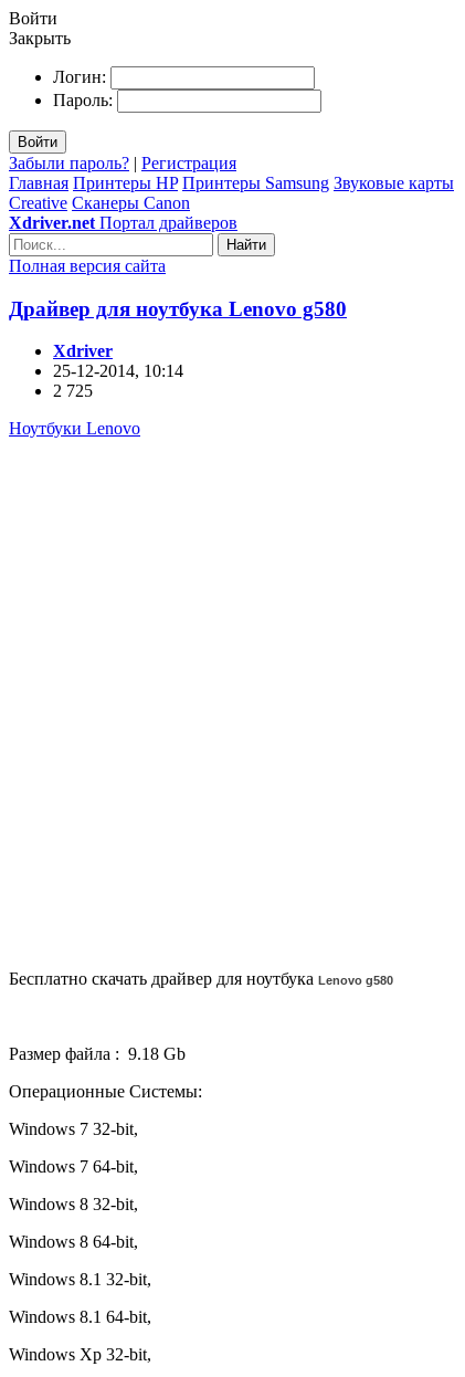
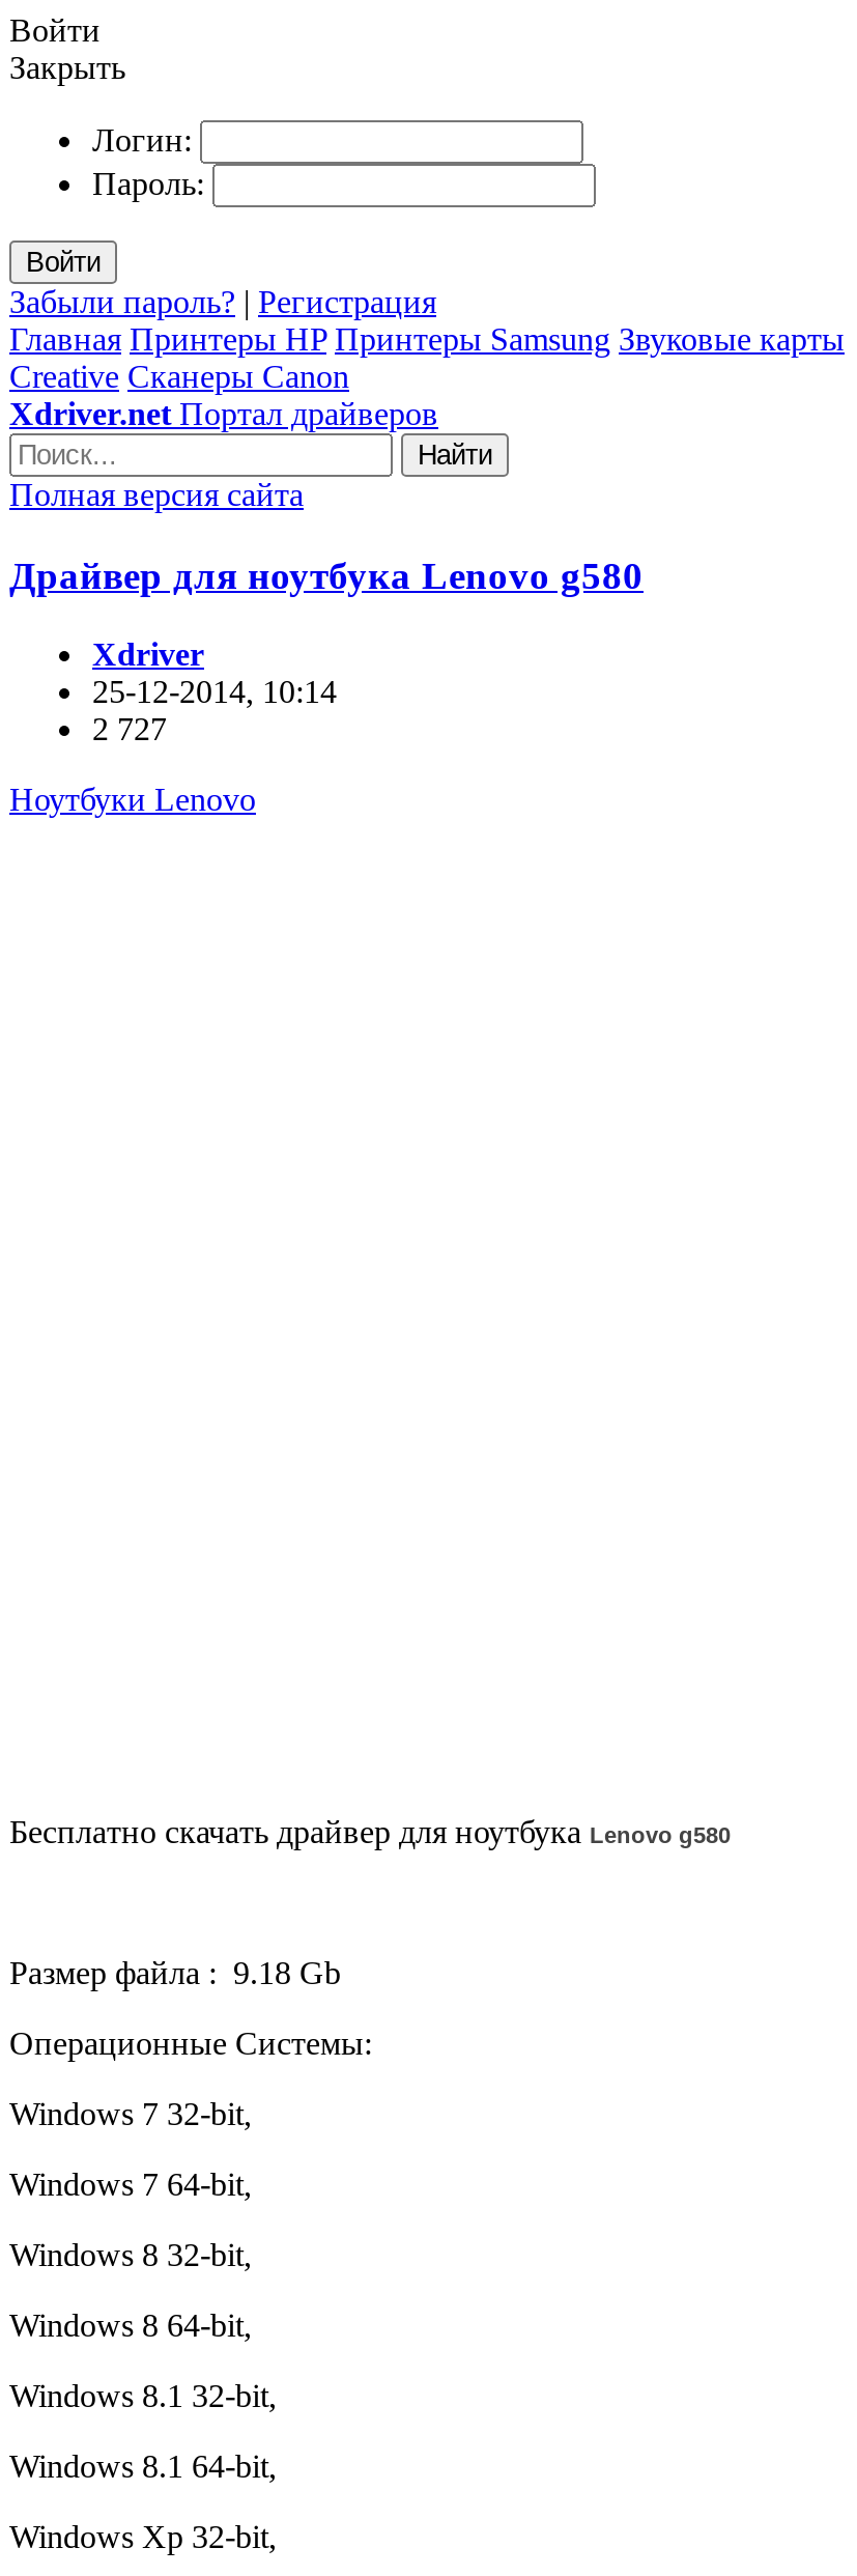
[53,382,93,401] 2 725 -> [92,712,167,747] 2 727

